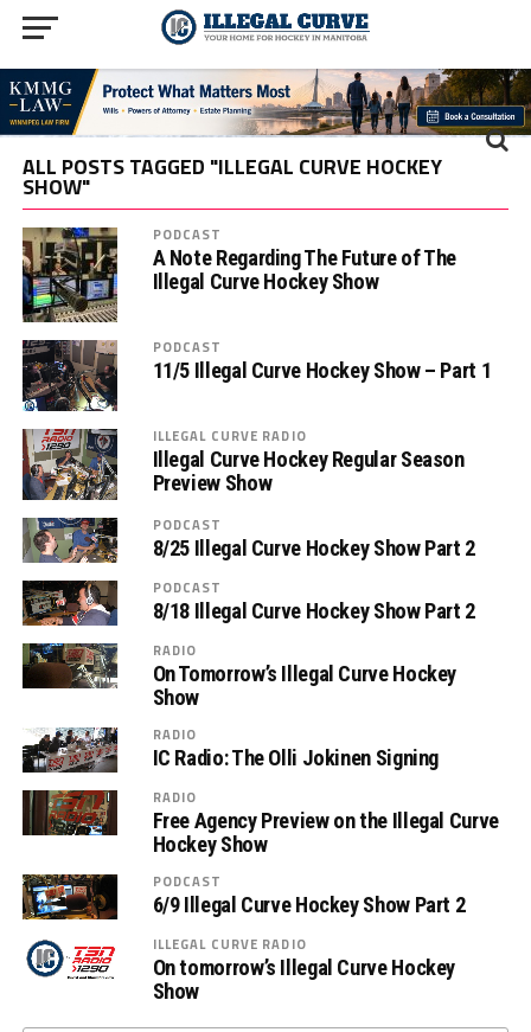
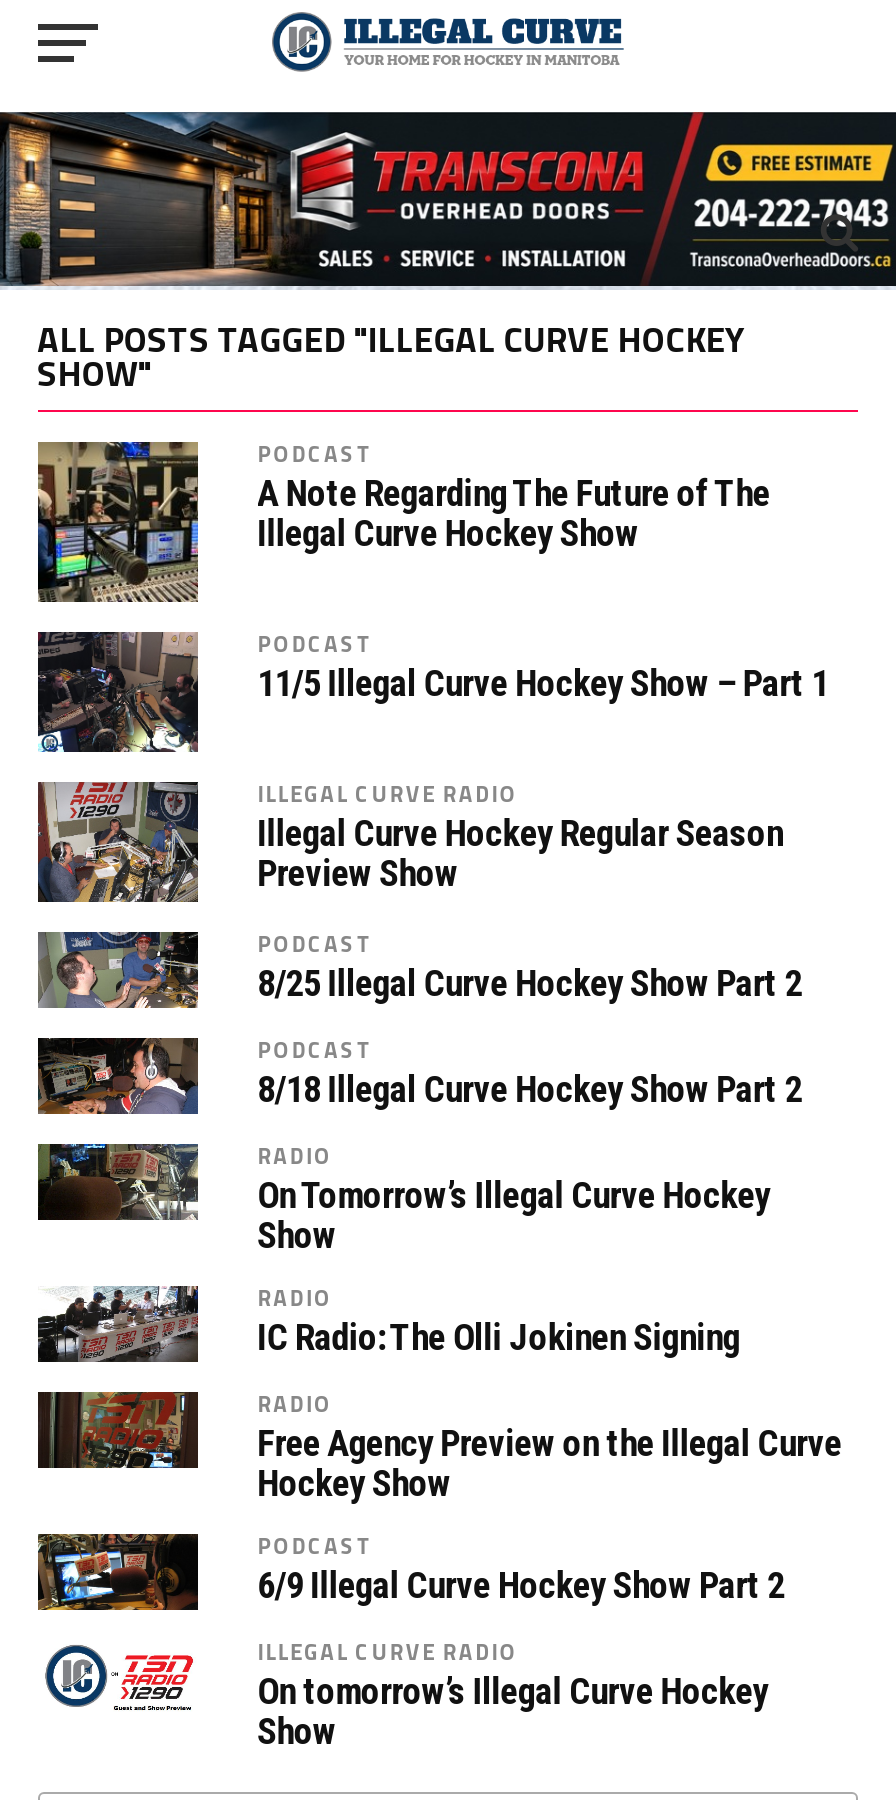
[4,68,527,153] [image] -> [6,110,890,290] [image]

